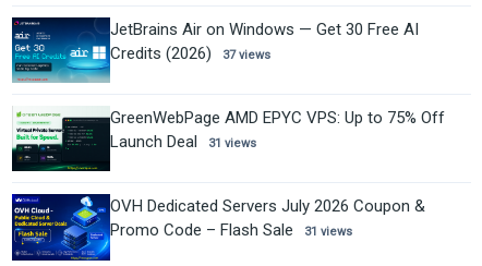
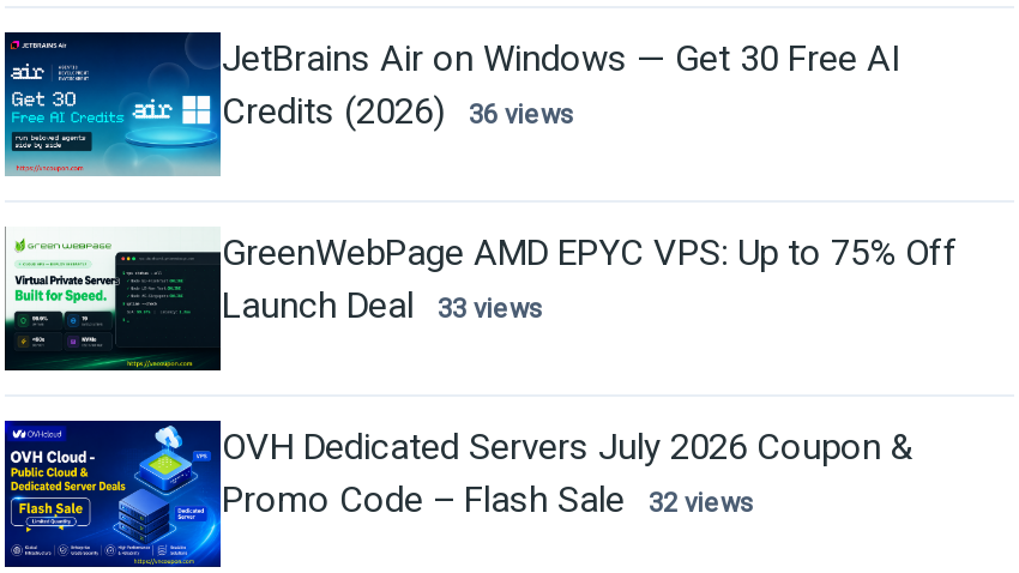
[111,44,271,64] Credits (2026) 37 views -> [222,91,574,134] Credits (2026) 36 views
[111,132,257,152] Launch Deal 31 views -> [222,285,543,328] Launch Deal 33 views
[111,221,353,240] Promo Code – Flash Sale 31 views -> [222,479,754,522] Promo Code – Flash Sale 32 views

